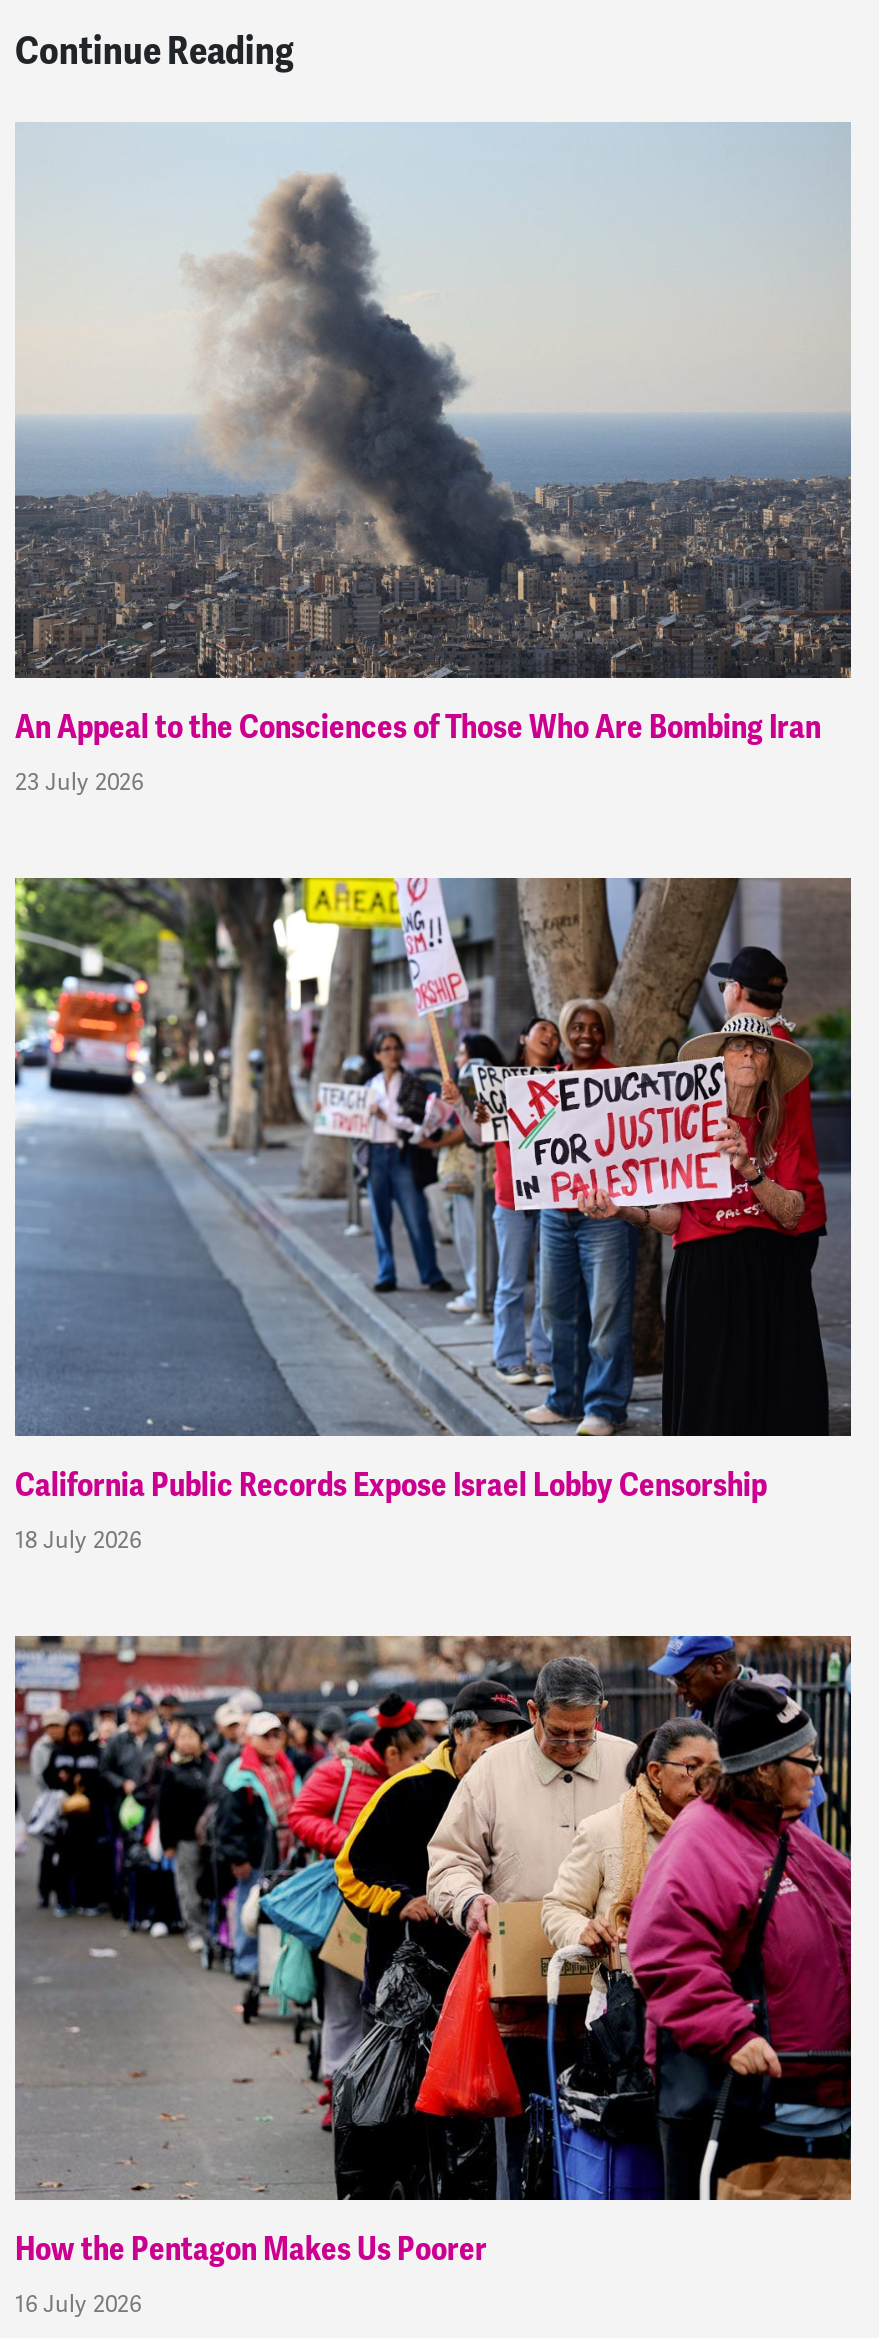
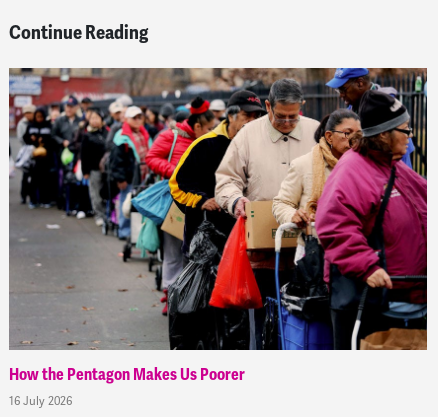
[15,122,853,797] [image] | An Appeal to the Consciences of Those Who Are Bombing Iran | 23 July 2026 -> none
[13,876,853,1554] [image] | California Public Records Expose Israel Lobby Censorship | 18 July 2026 -> none

